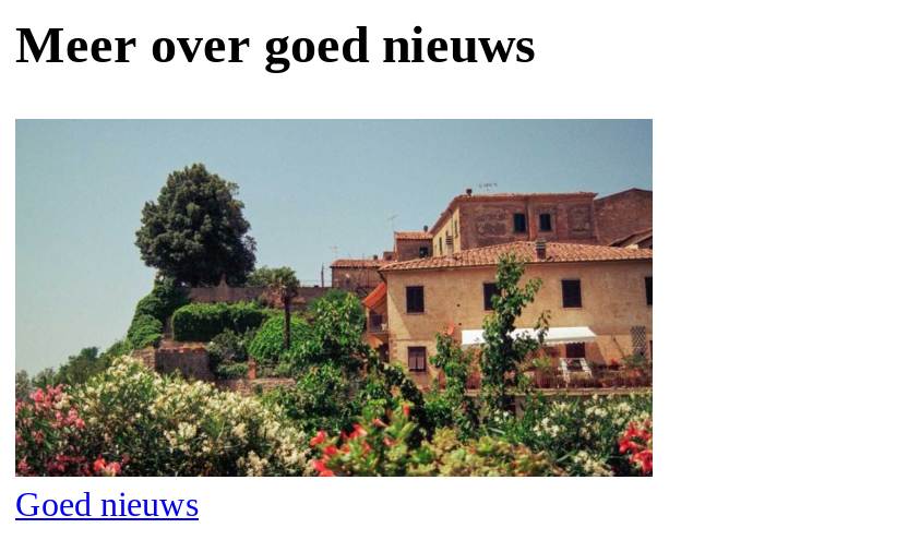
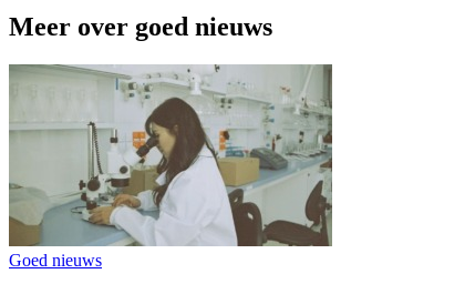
[15,119,655,479] [image] -> [9,64,333,247] [image]

